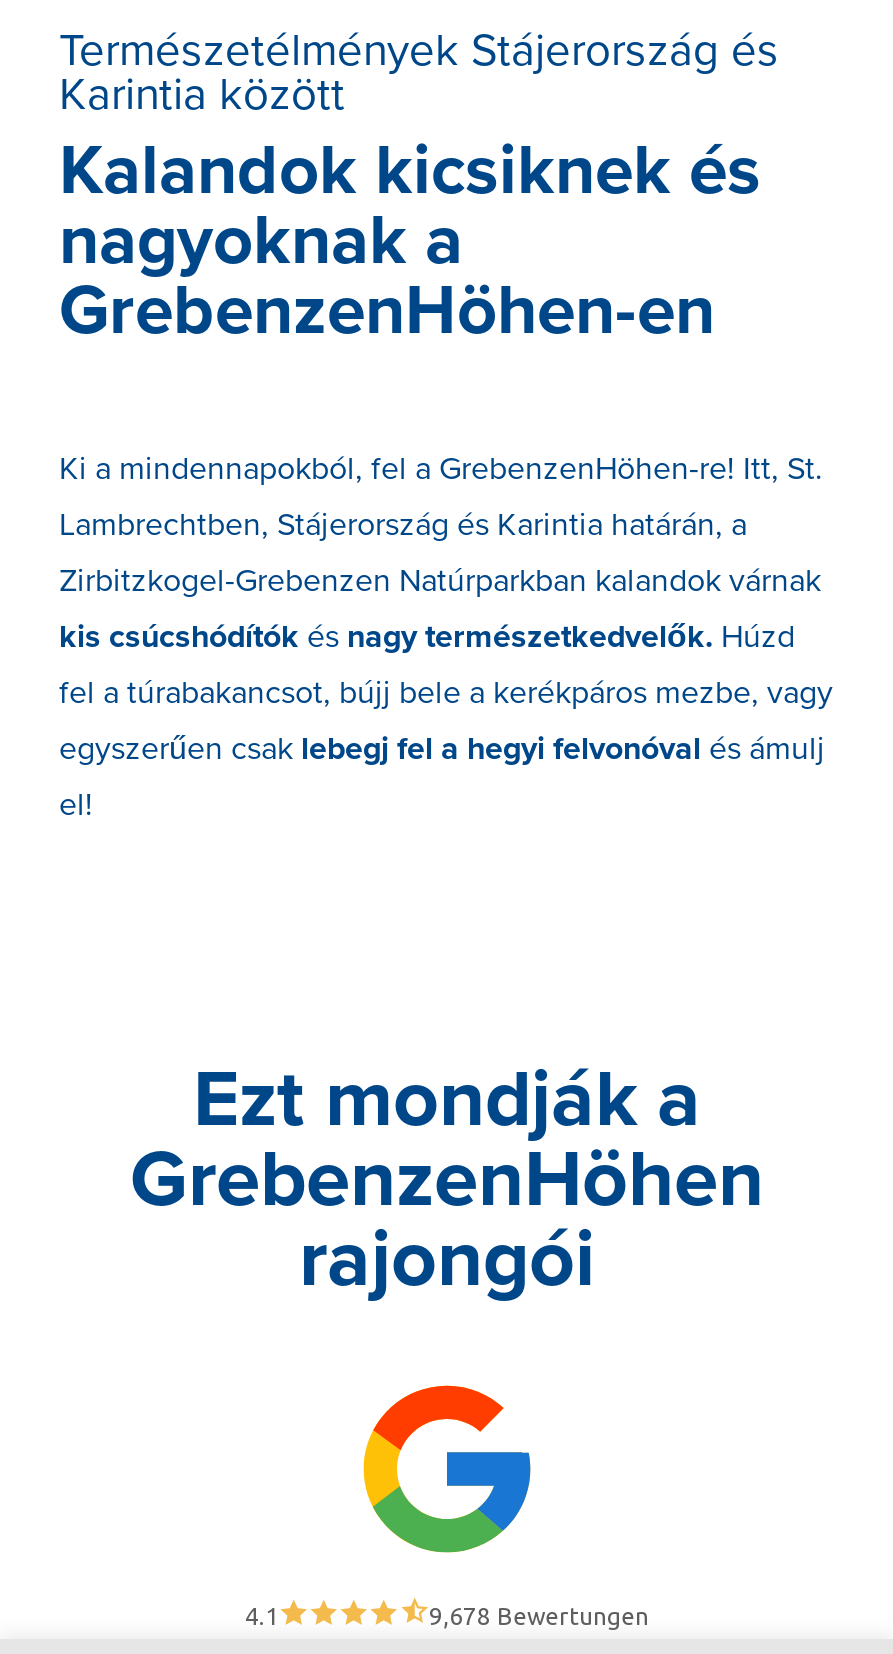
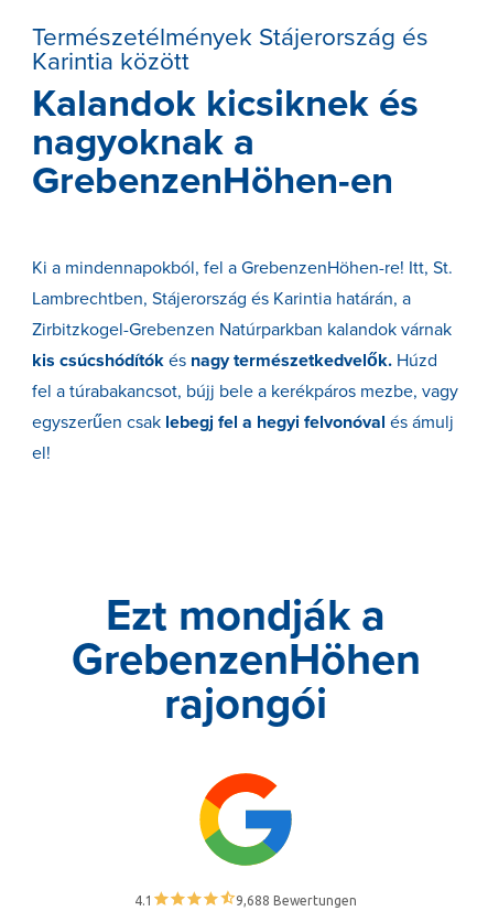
[429,1603,649,1629] 9,678 Bewertungen -> [236,893,357,907] 9,688 Bewertungen

